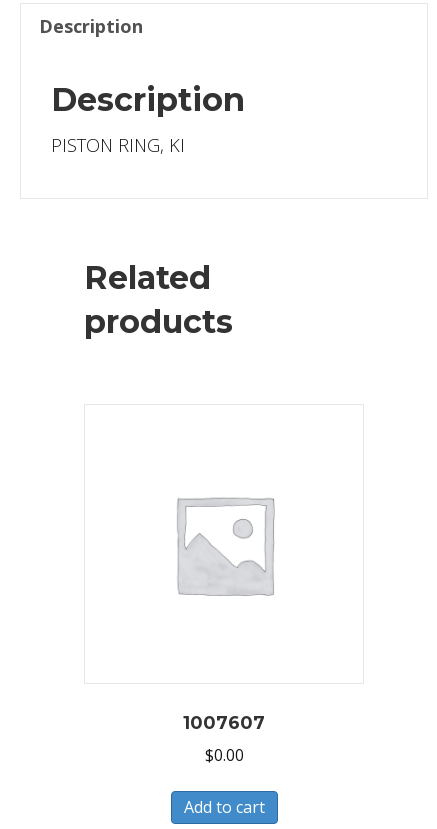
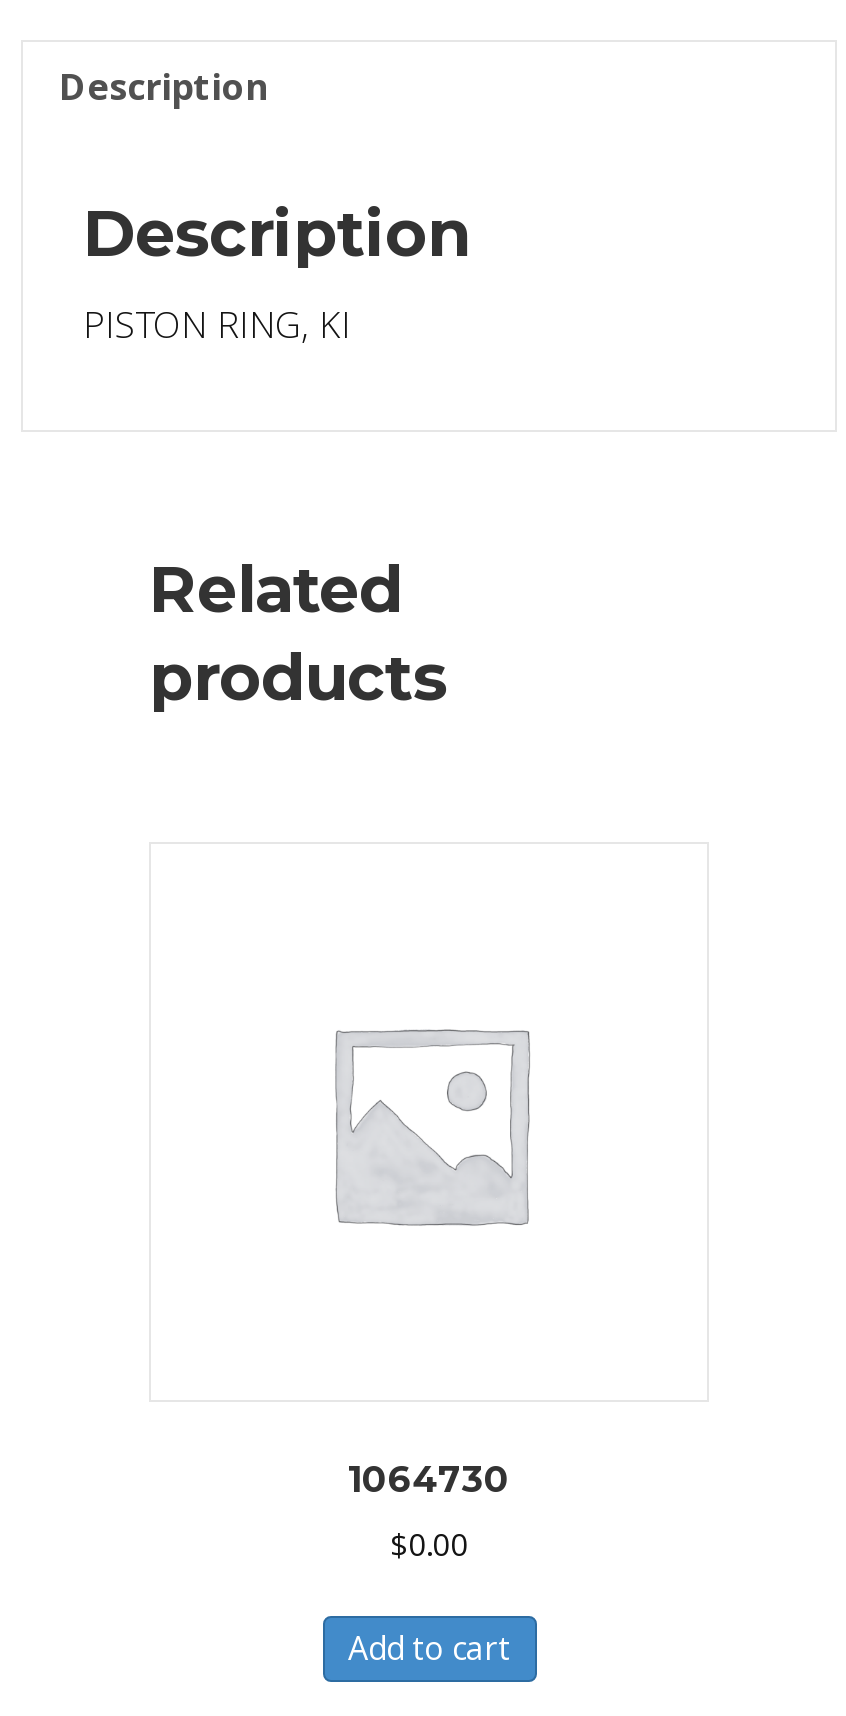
[183,712,265,734] 1007607 -> [348,1459,510,1503] 1064730

